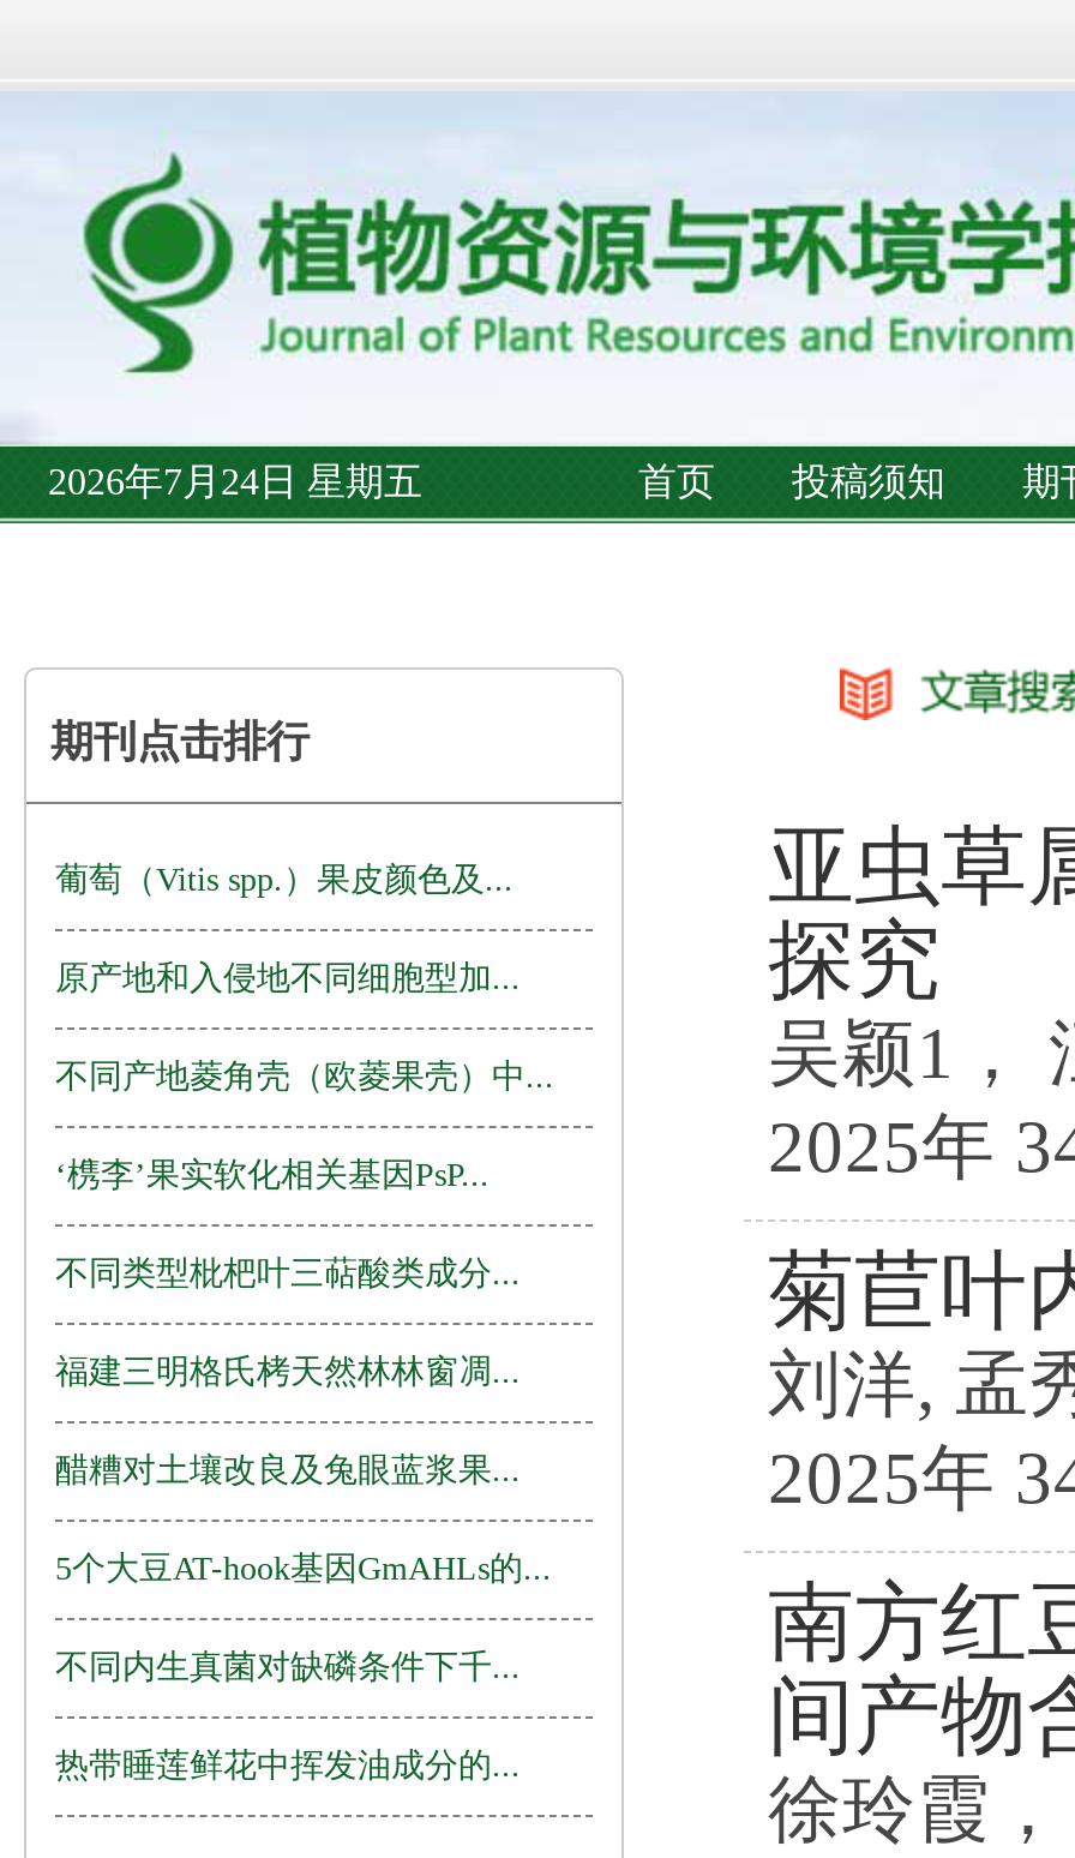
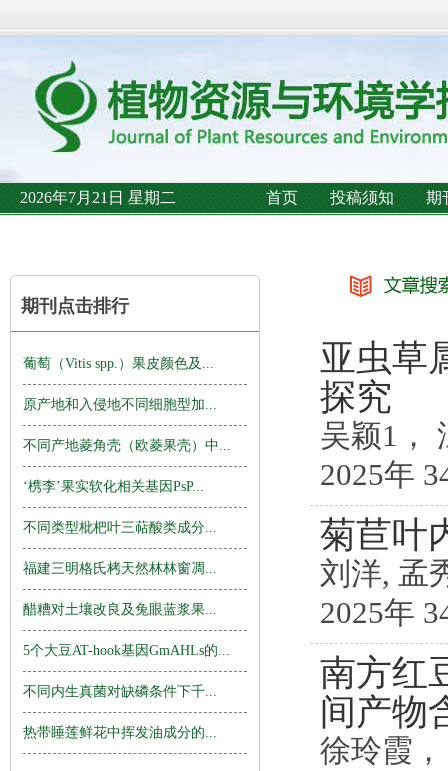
[48,461,422,502] 2026年7月24日 星期五 -> [20,189,176,206] 2026年7月21日 星期二

